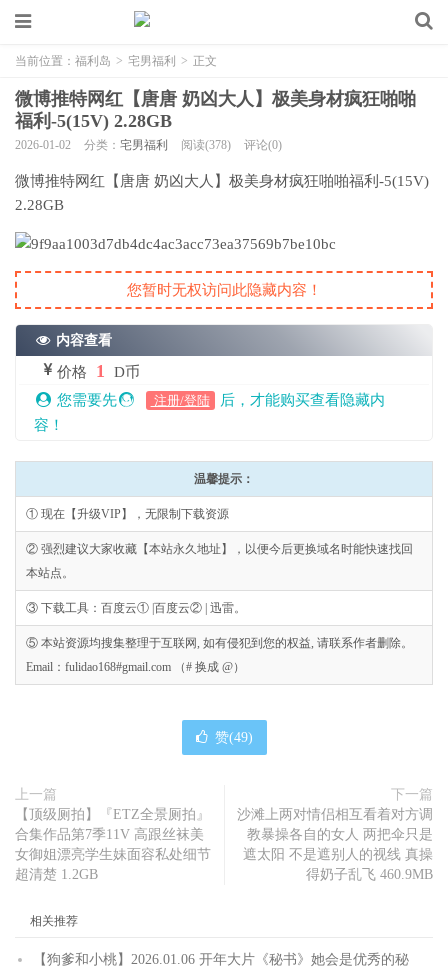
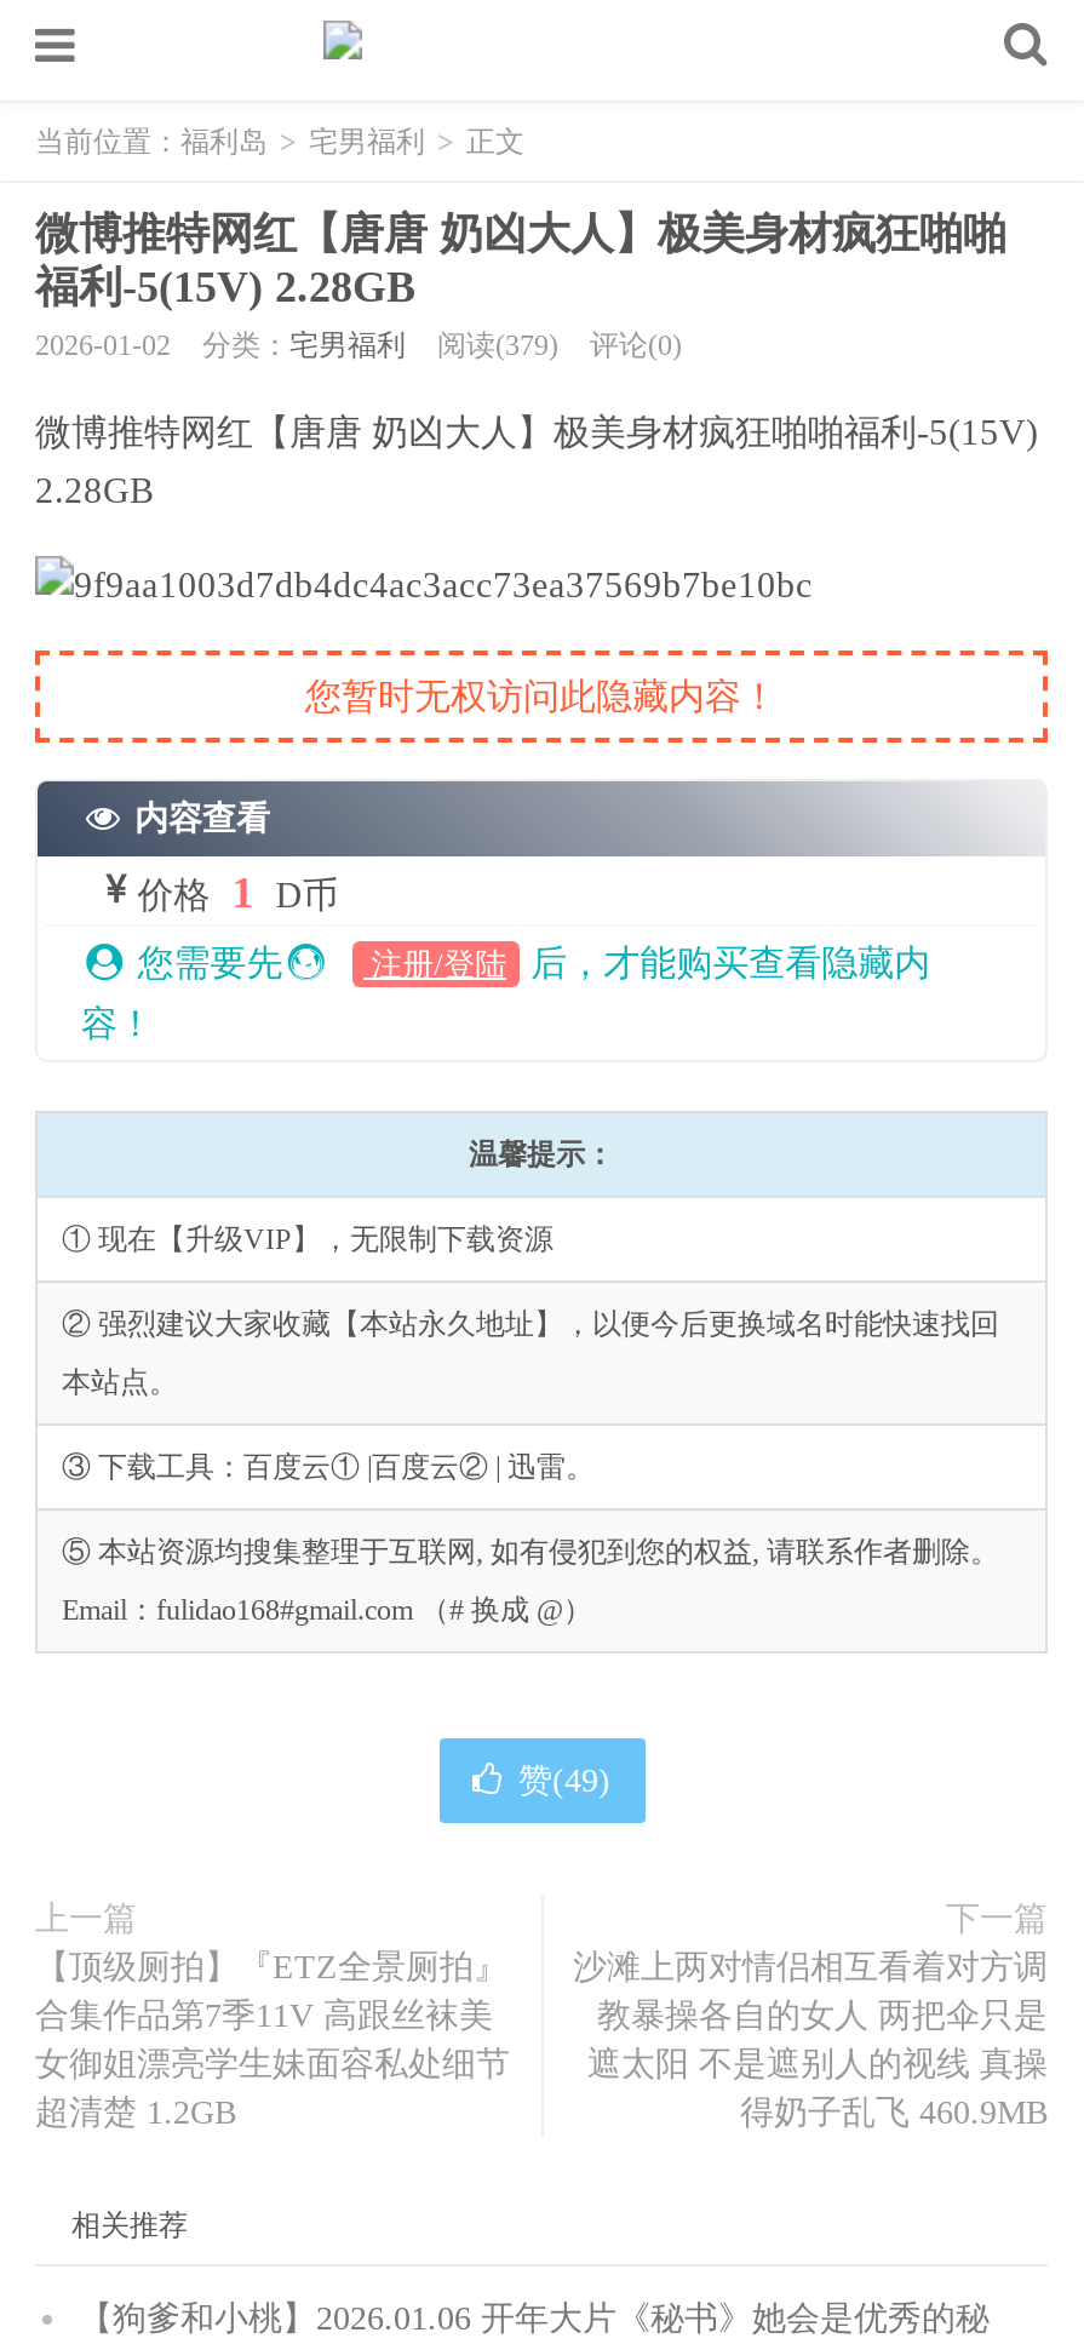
[15,138,282,152] 2026-01-02 分类：宅男福利 阅读(378) 评论(0) -> [35,328,682,362] 2026-01-02 分类：宅男福利 阅读(379) 评论(0)

